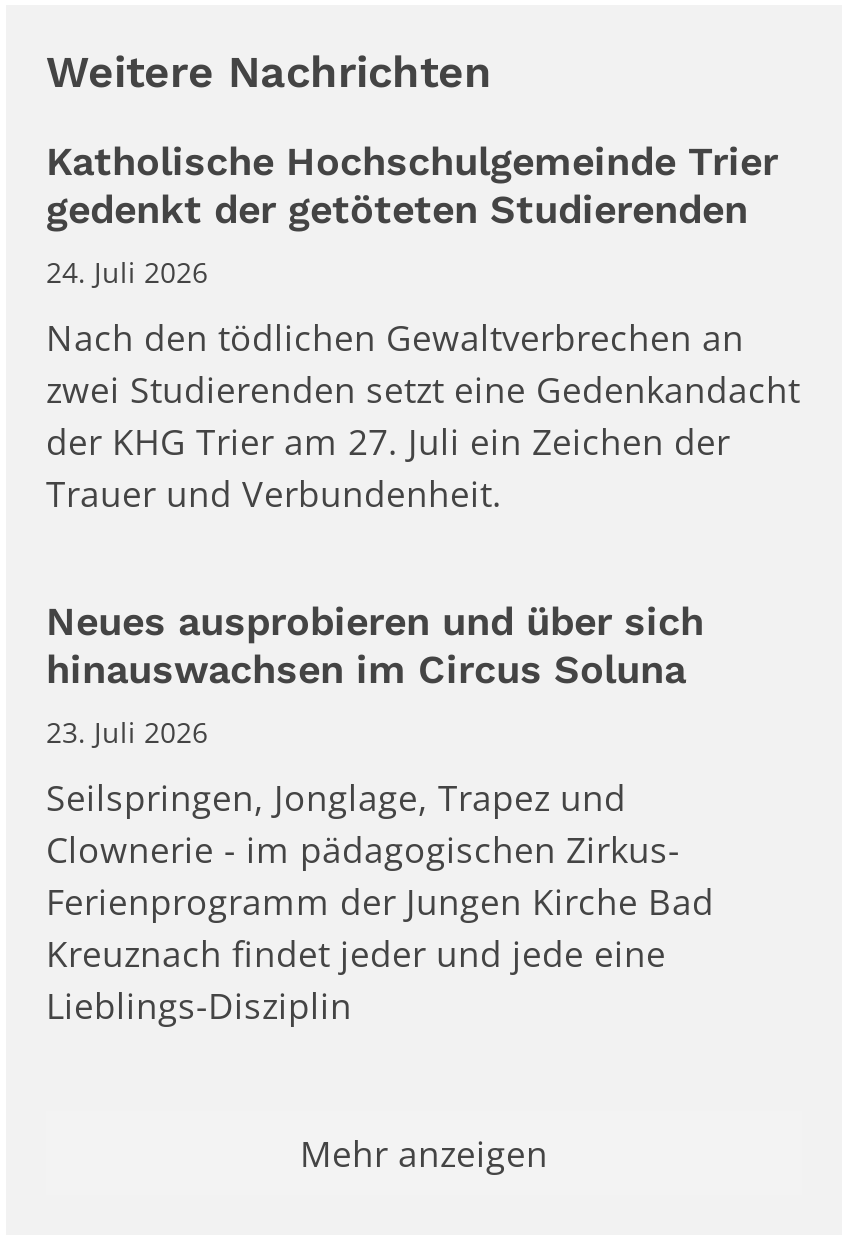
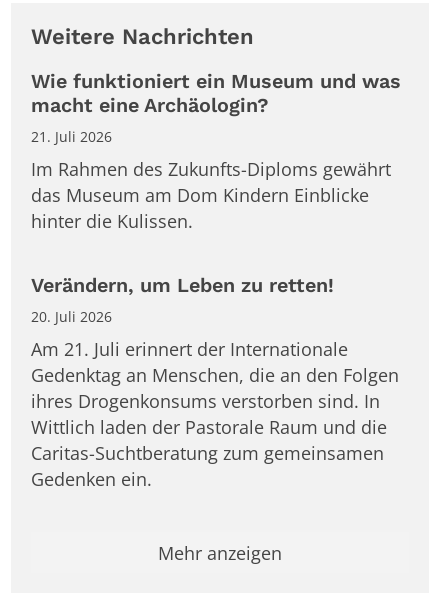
[46,139,778,291] Katholische Hochschulgemeinde Trier | gedenkt der getöteten Studierenden | 24. Juli 2026 -> [31,70,401,146] Wie funktioniert ein Museum und was | macht eine Archäologin? | 21. Juli 2026
[46,313,800,517] Nach den tödlichen Gewaltverbrechen an | zwei Studierenden setzt eine Gedenkandacht | der KHG Trier am 27. Juli ein Zeichen der | Trauer und Verbundenheit. -> [31,157,391,233] Im Rahmen des Zukunfts-Diploms gewährt | das Museum am Dom Kindern Einblicke | hinter die Kulissen.
[46,599,704,751] Neues ausprobieren und über sich | hinauswachsen im Circus Soluna | 23. Juli 2026 -> [31,274,340,326] Verändern, um Leben zu retten! | 20. Juli 2026
[46,773,714,1029] Seilspringen, Jonglage, Trapez und | Clownerie - im pädagogischen Zirkus- | Ferienprogramm der Jungen Kirche Bad | Kreuznach findet jeder und jede eine | Lieblings-Disziplin -> [31,337,399,491] Am 21. Juli erinnert der Internationale | Gedenktag an Menschen, die an den Folgen | ihres Drogenkonsums verstorben sind. In | Wittlich laden der Pastorale Raum und die | Caritas-Suchtberatung zum gemeinsamen | Gedenken ein.

